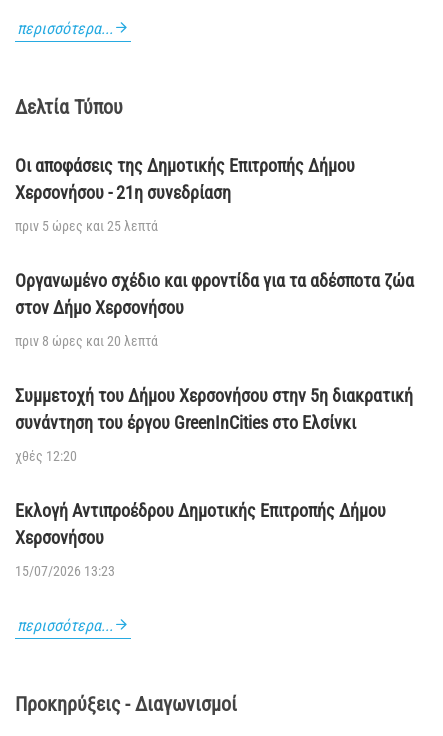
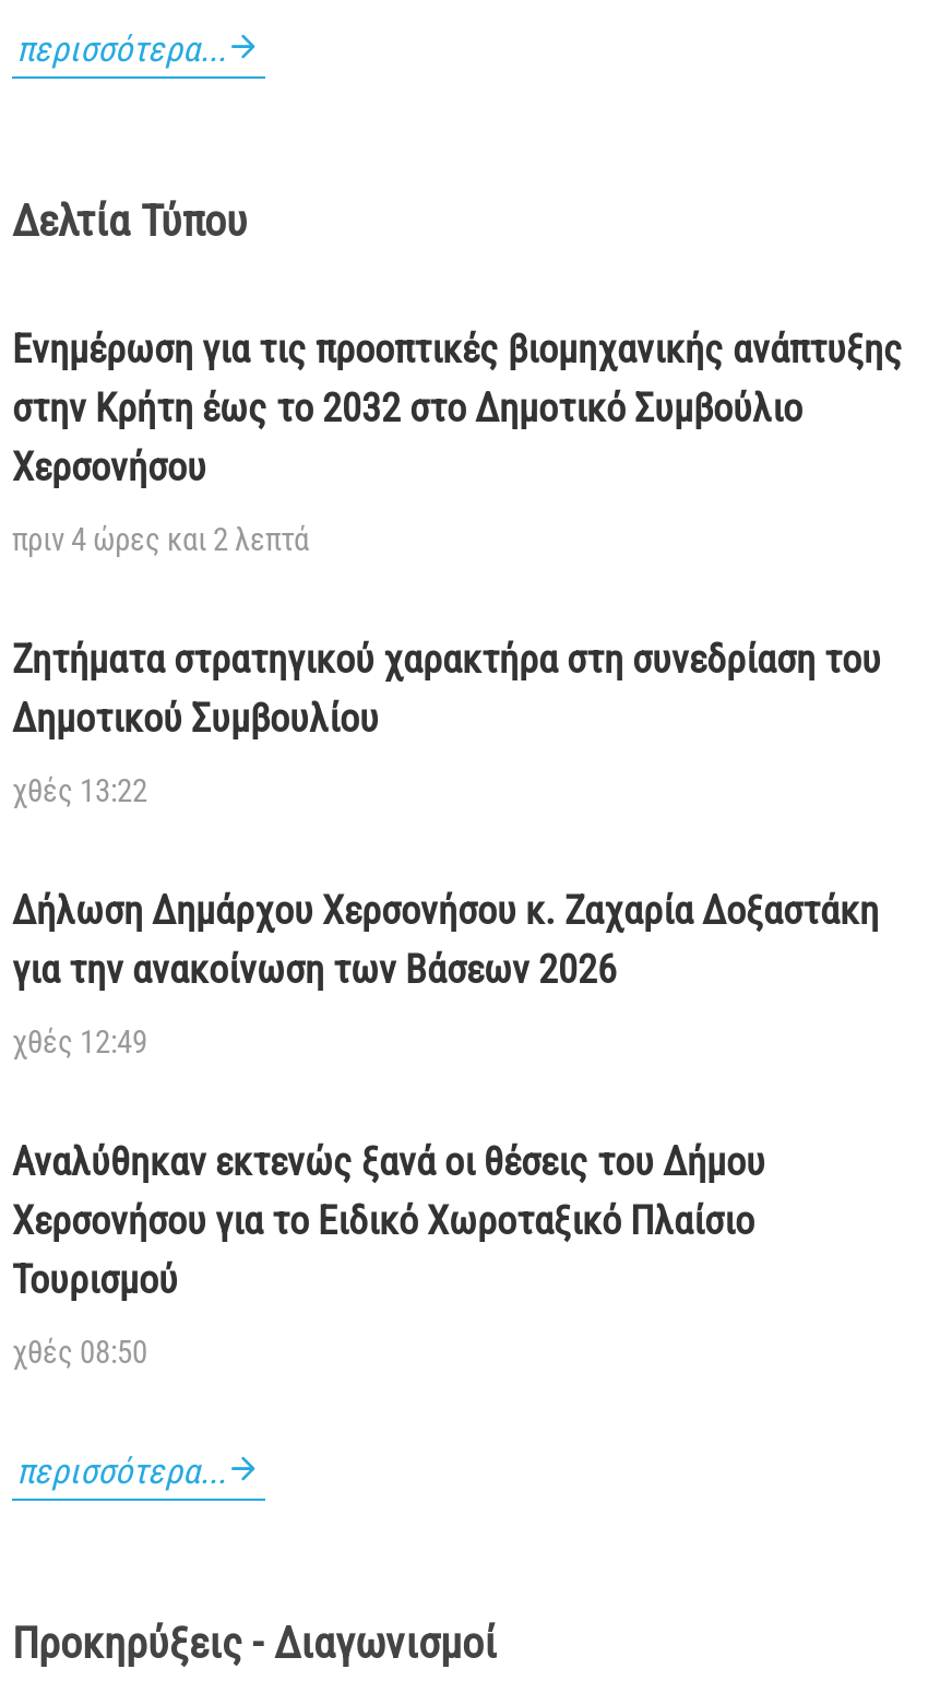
[15,155,414,521] Οι αποφάσεις της Δημοτικής Επιτροπής Δήμου | Χερσονήσου - 21η συνεδρίαση | πριν 5 ώρες και 25 λεπτά | Οργανωμένο σχέδιο και φροντίδα για τα αδέσποτα ζώα | στον Δήμο Χερσονήσου | πριν 8 ώρες και 20 λεπτά | Συμμετοχή του Δήμου Χερσονήσου στην 5η διακρατική | συνάντηση του έργου GreenInCities στο Ελσίνκι | χθές 12:20 | Εκλογή Αντιπροέδρου Δημοτικής Επιτροπής Δήμου -> [12,325,903,430] Ενημέρωση για τις προοπτικές βιομηχανικής ανάπτυξης | στην Κρήτη έως το 2032 στο Δημοτικό Συμβούλιο
moved [15,527,104,548] -> [12,443,206,489]: Χερσονήσου
[15,563,115,580] 15/07/2026 13:23 -> [12,522,881,1372] πριν 4 ώρες και 2 λεπτά | Ζητήματα στρατηγικού χαρακτήρα στη συνεδρίαση του | Δημοτικού Συμβουλίου | χθές 13:22 | Δήλωση Δημάρχου Χερσονήσου κ. Ζαχαρία Δοξαστάκη | για την ανακοίνωση των Βάσεων 2026 | χθές 12:49 | Αναλύθηκαν εκτενώς ξανά οι θέσεις του Δήμου | Χερσονήσου για το Ειδικό Χωροταξικό Πλαίσιο | Τουρισμού | χθές 08:50

